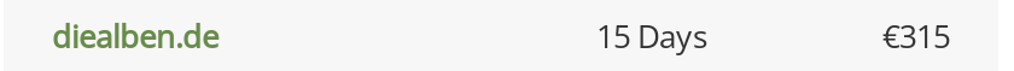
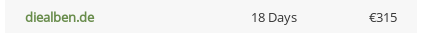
[596,14,707,58] 15 Days -> [250,8,296,26] 18 Days

